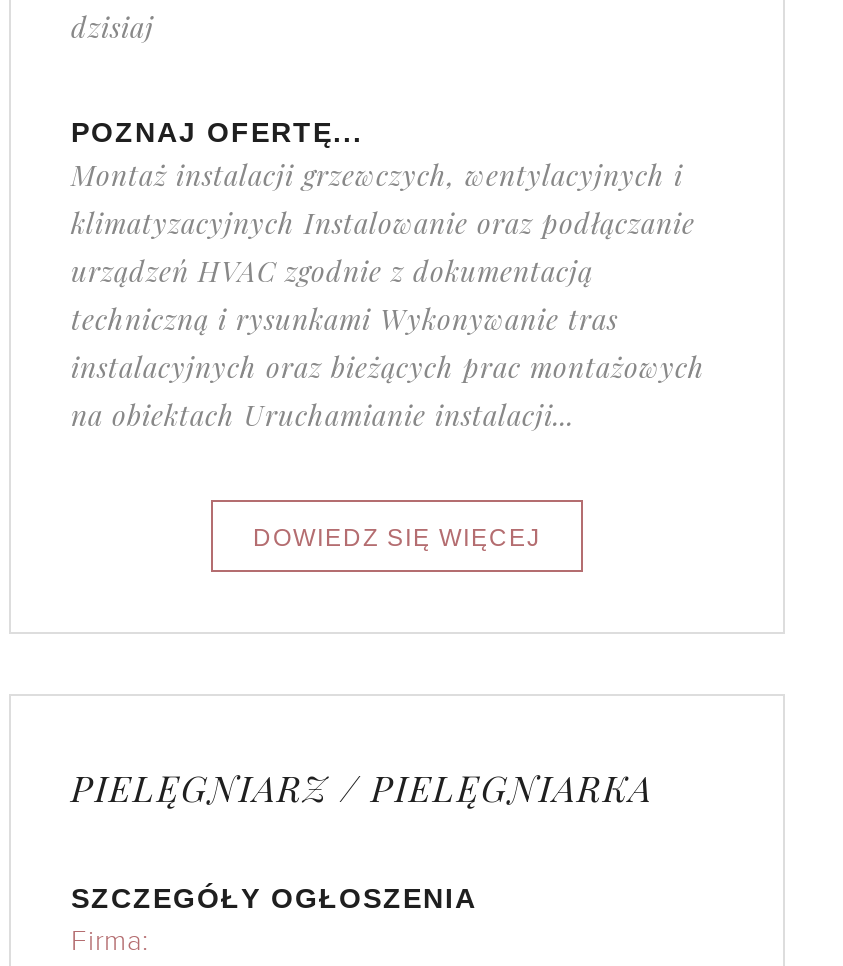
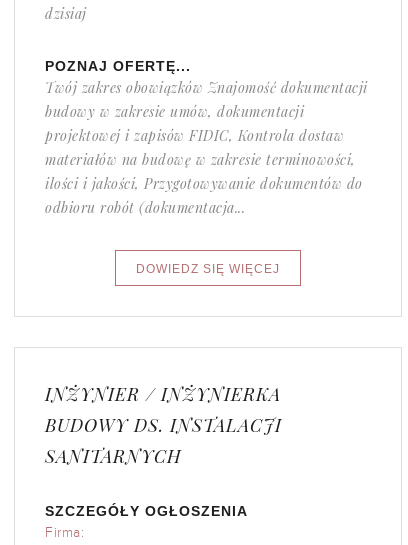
[71,156,705,434] Montaż instalacji grzewczych, wentylacyjnych i | klimatyzacyjnych Instalowanie oraz podłączanie | urządzeń HVAC zgodnie z dokumentacją | techniczną i rysunkami Wykonywanie tras | instalacyjnych oraz bieżących prac montażowych | na obiektach Uruchamianie instalacji... -> [45,78,367,217] Twój zakres obowiązków Znajomość dokumentacji | budowy w zakresie umów, dokumentacji | projektowej i zapisów FIDIC, Kontrola dostaw | materiałów na budowę w zakresie terminowości, | ilości i jakości, Przygotowywanie dokumentów do | odbioru robót (dokumentacja...
[71,764,653,812] PIELĘGNIARZ / PIELĘGNIARKA -> [45,382,282,468] INŻYNIER / INŻYNIERKA | BUDOWY DS. INSTALACJI | SANITARNYCH

